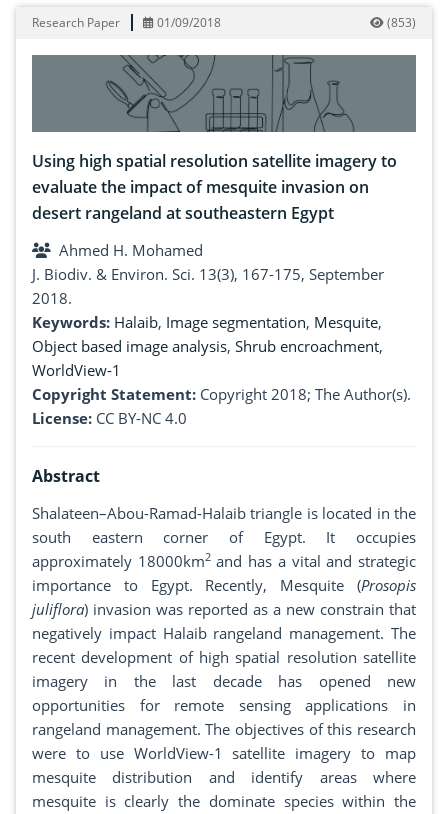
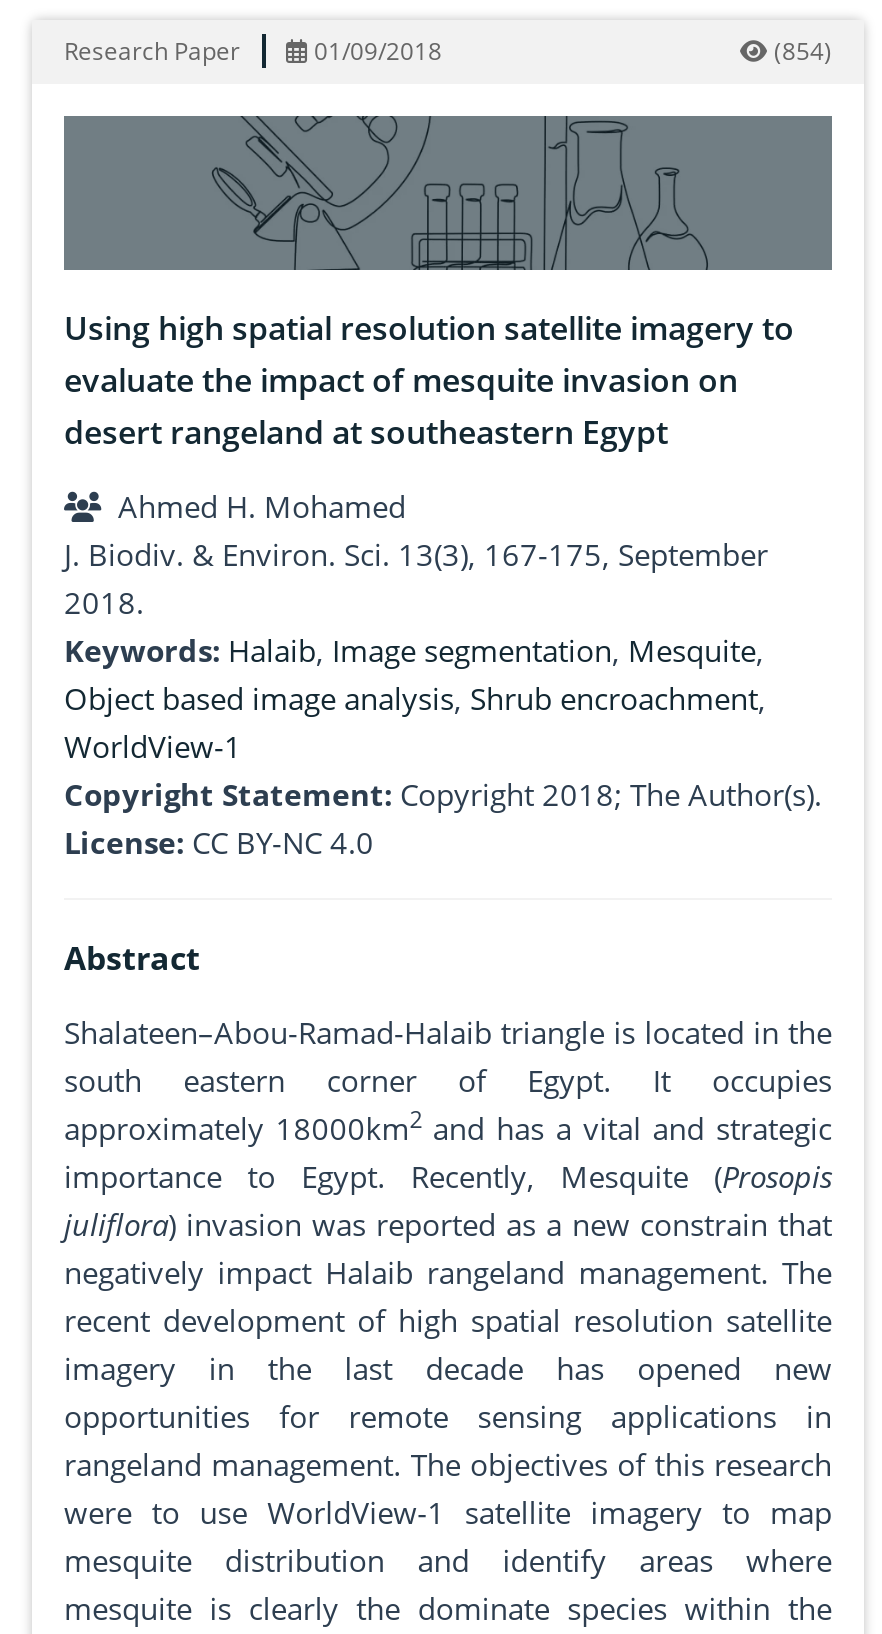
[387,14,416,31] (853) -> [774,34,832,68] (854)

